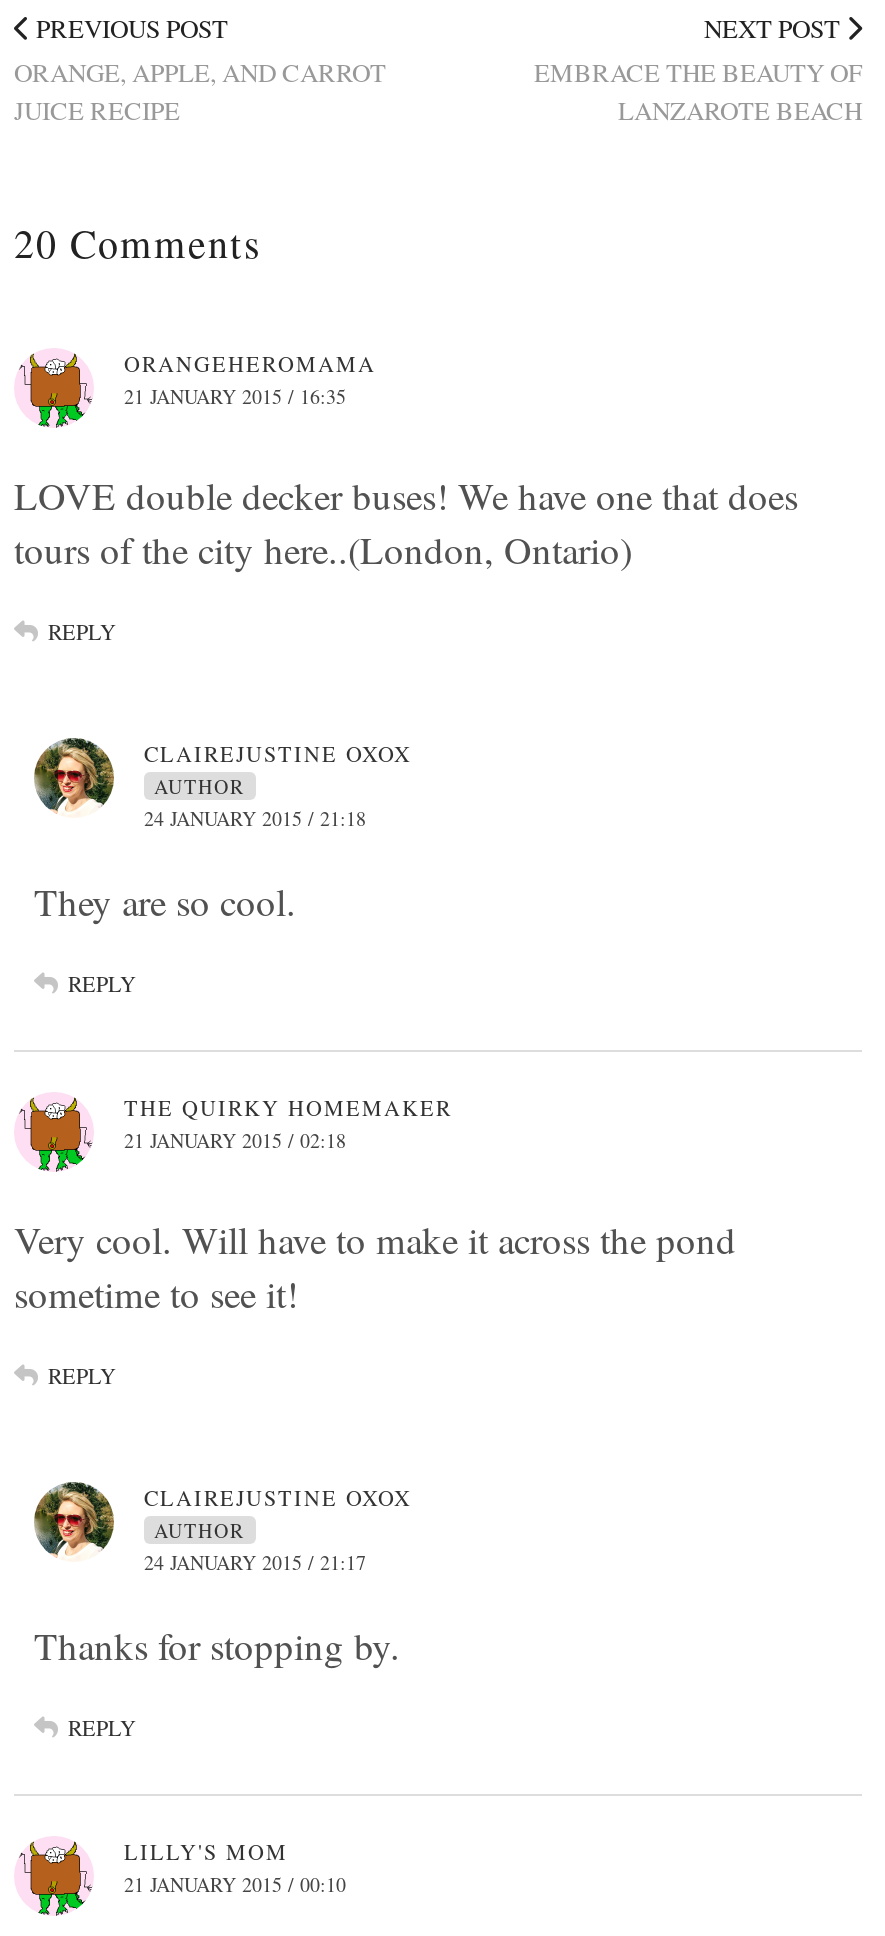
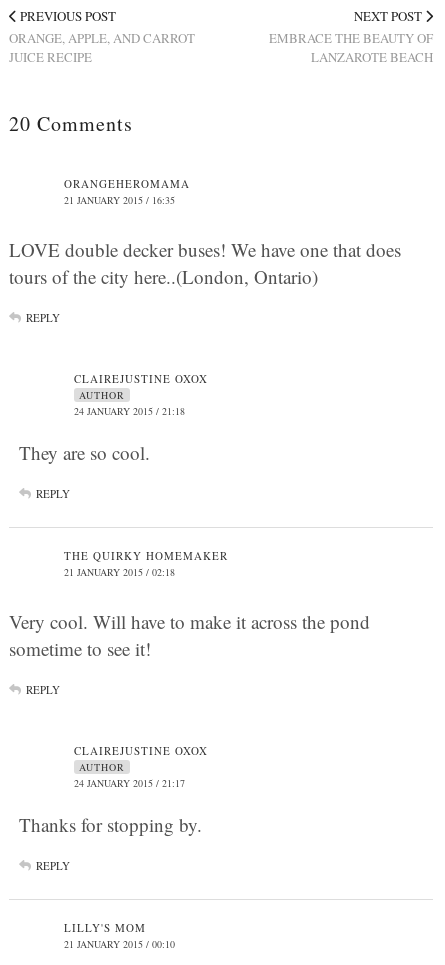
[14,349,94,429] [image] -> none
[32,735,116,815] [image] -> none
[14,1093,94,1173] [image] -> none
[32,1479,116,1559] [image] -> none
[14,1837,94,1917] [image] -> none

